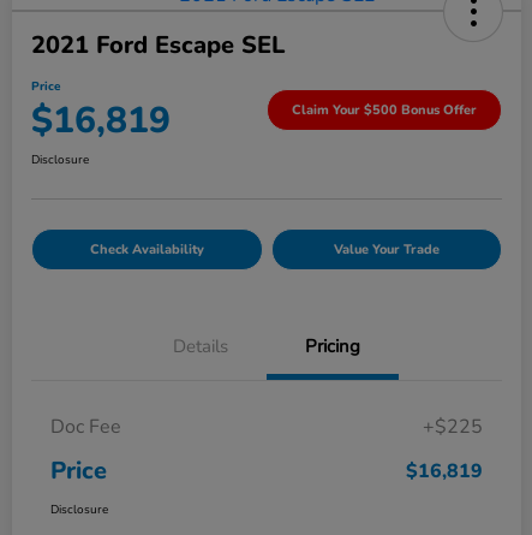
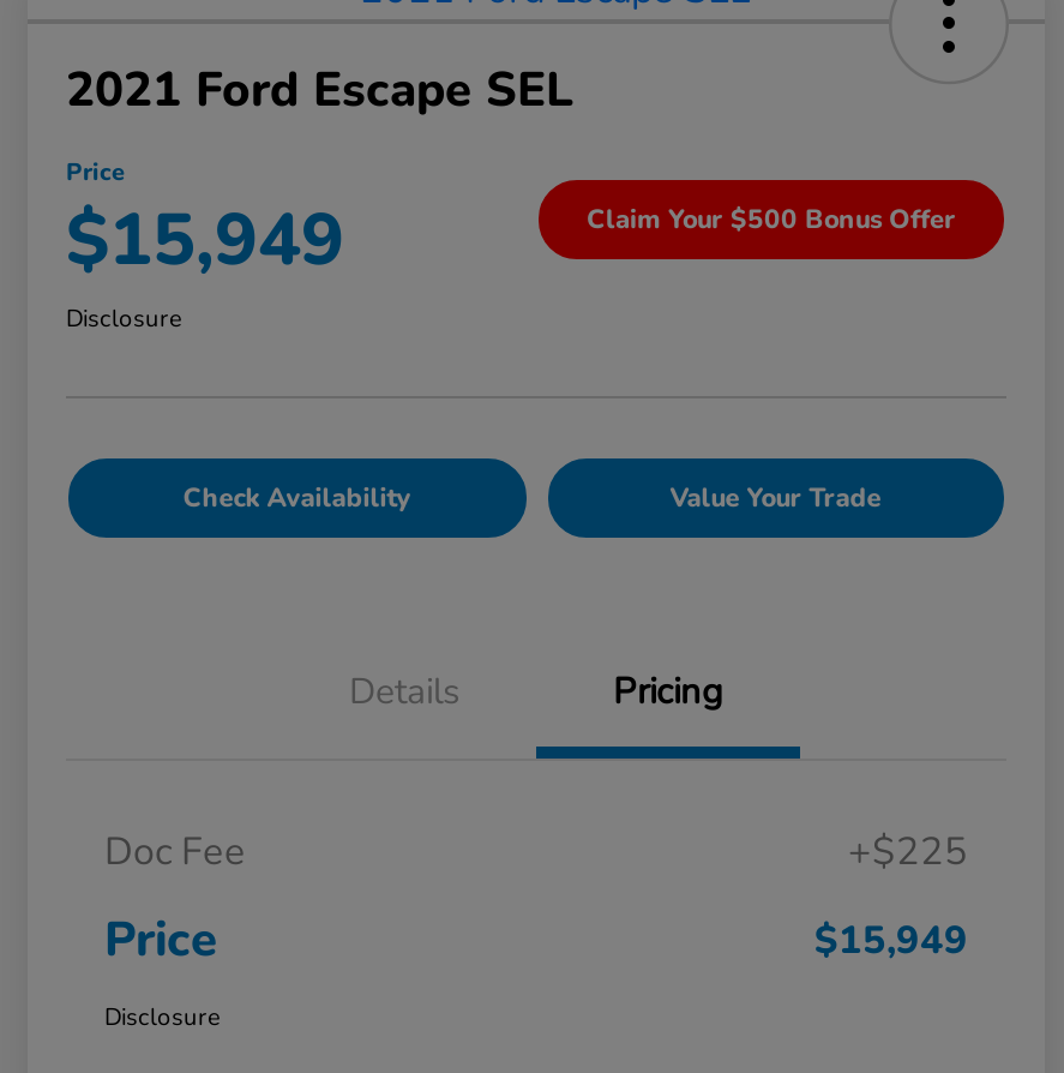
[31,96,171,146] $16,819 -> [66,193,344,291] $15,949
[406,458,483,485] $16,819 -> [814,915,968,968] $15,949

